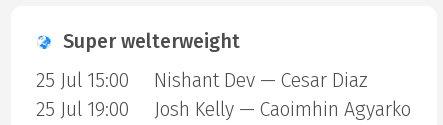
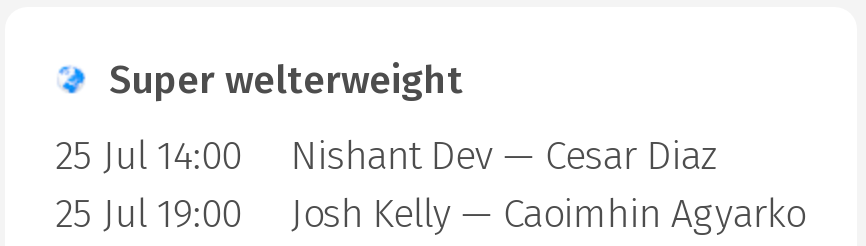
[36,69,368,92] 25 Jul 15:00 Nishant Dev — Cesar Diaz -> [55,133,719,179] 25 Jul 14:00 Nishant Dev — Cesar Diaz

